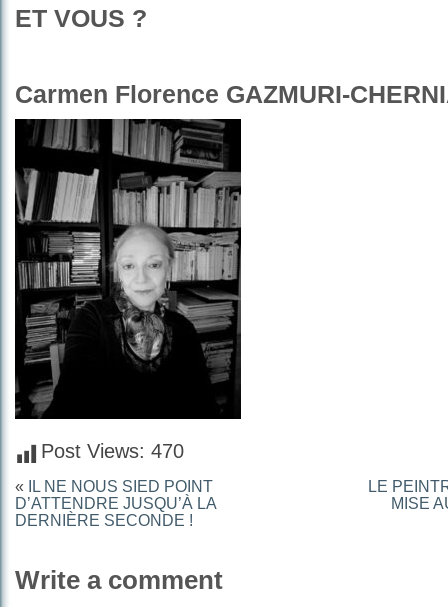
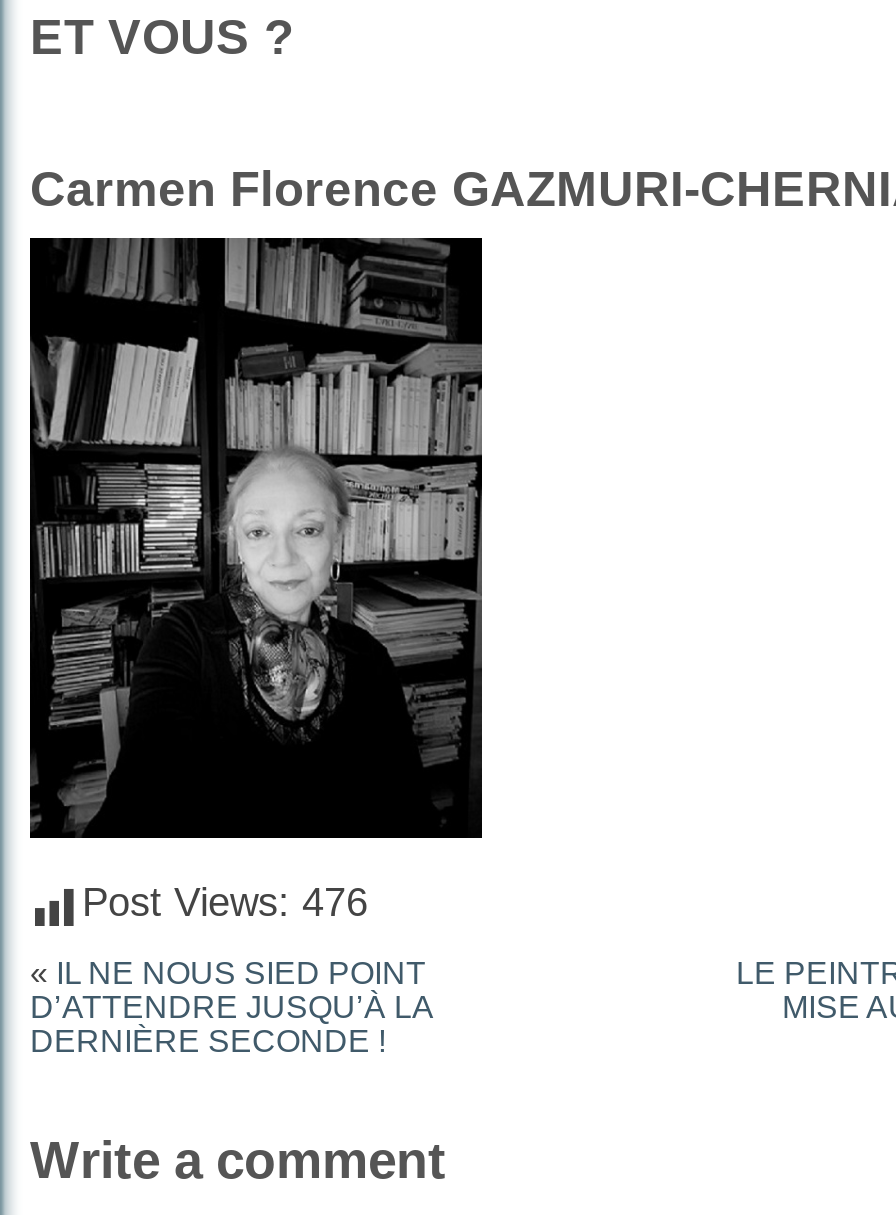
[41,440,184,462] Post Views: 470 -> [82,880,368,924] Post Views: 476

